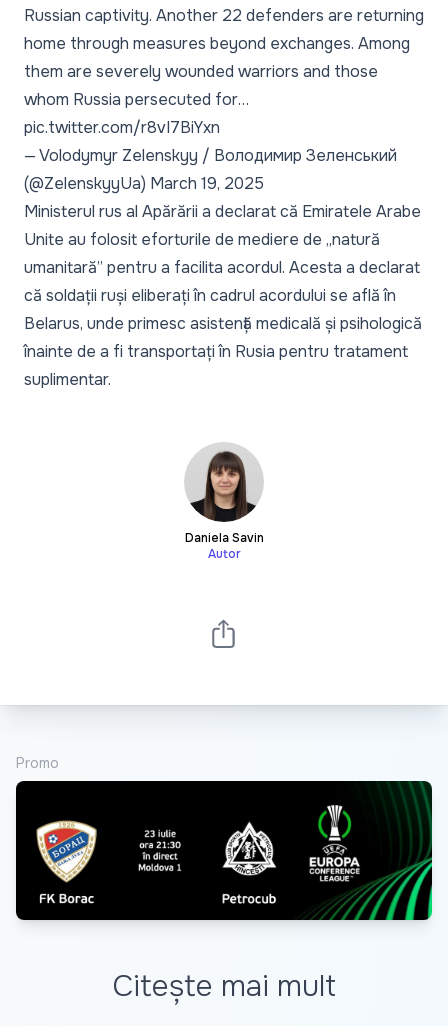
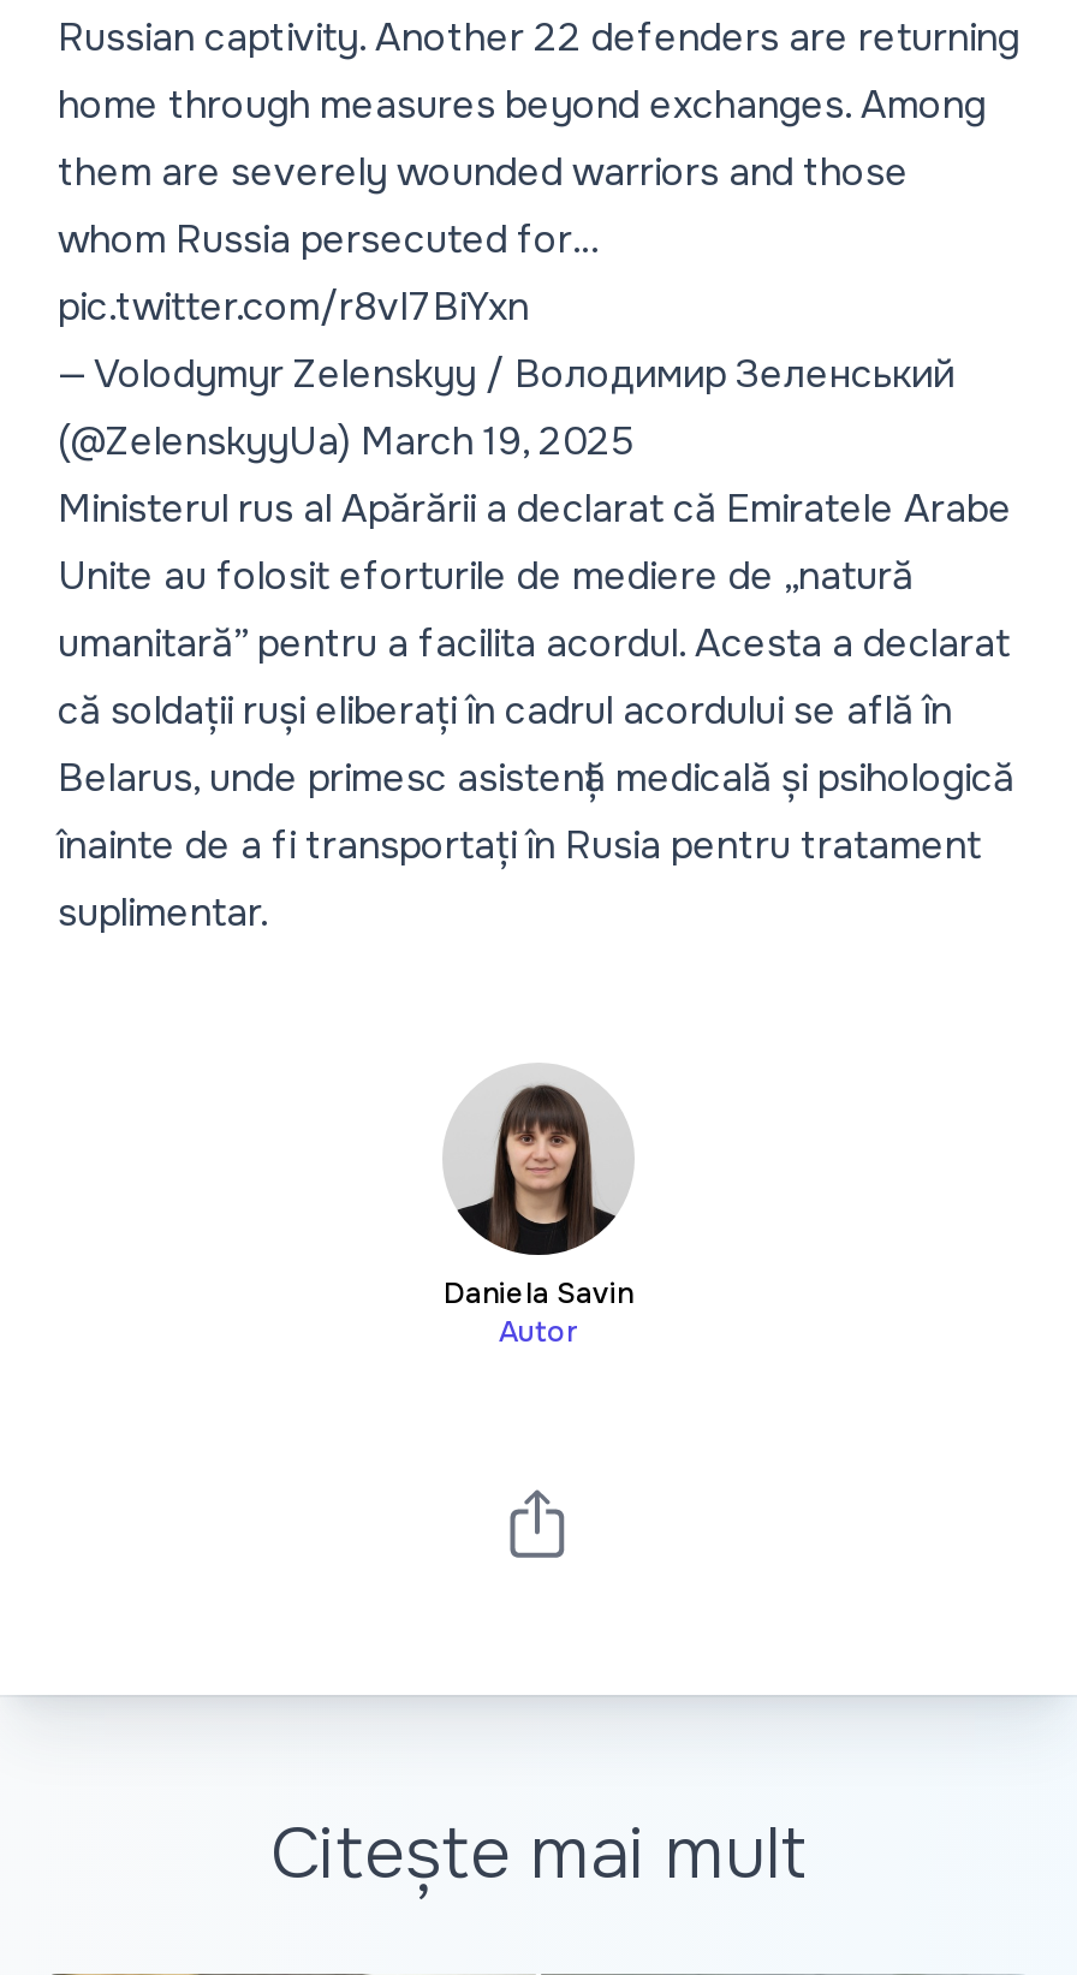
[16,754,59,772] Promo -> none
[15,780,433,921] [image] -> none

